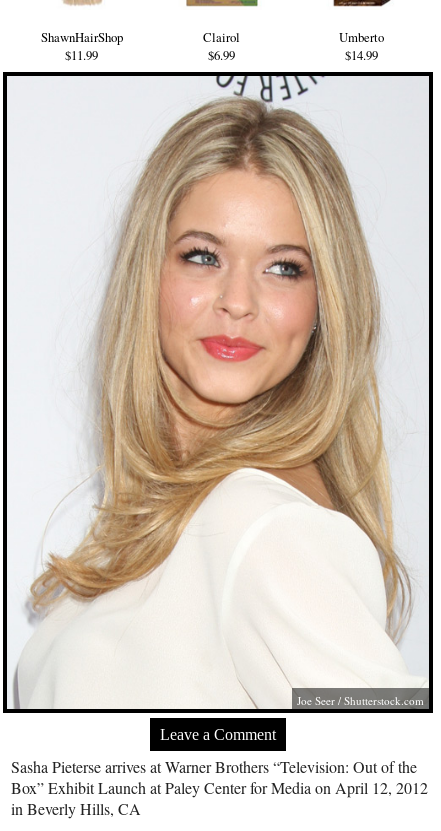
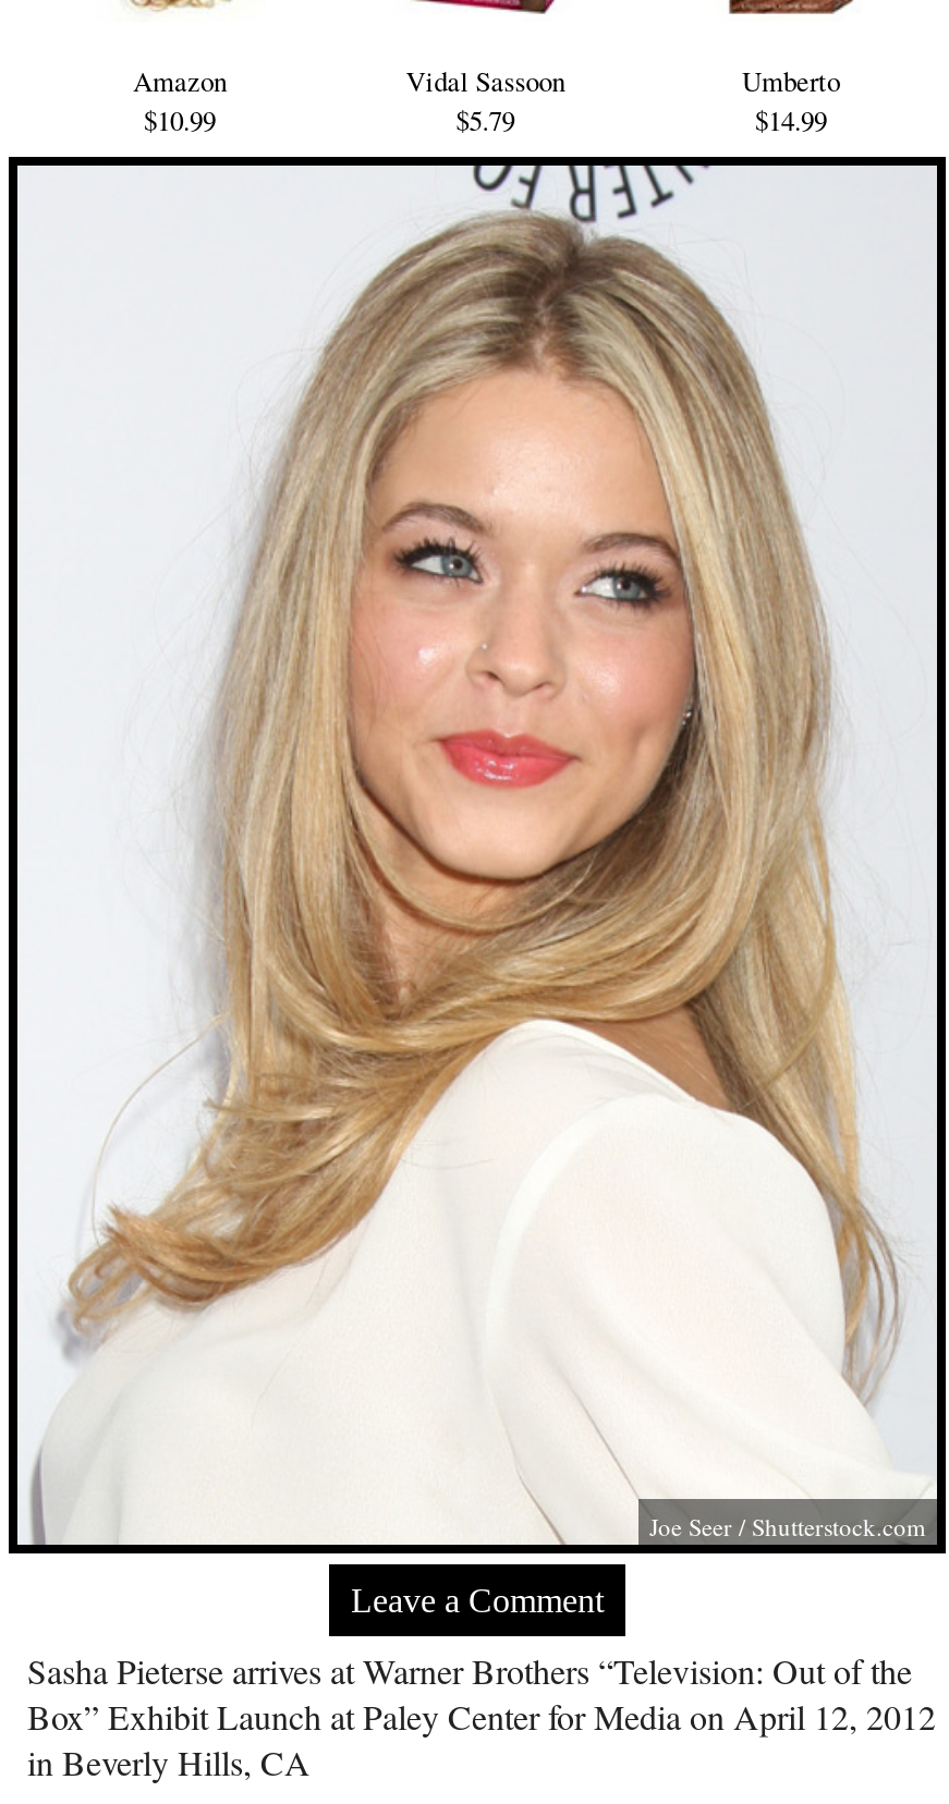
[40,28,122,64] ShawnHairShop | $11.99 -> [133,62,227,141] Amazon | $10.99
[203,28,240,64] Clairol | $6.99 -> [406,62,565,141] Vidal Sassoon | $5.79

